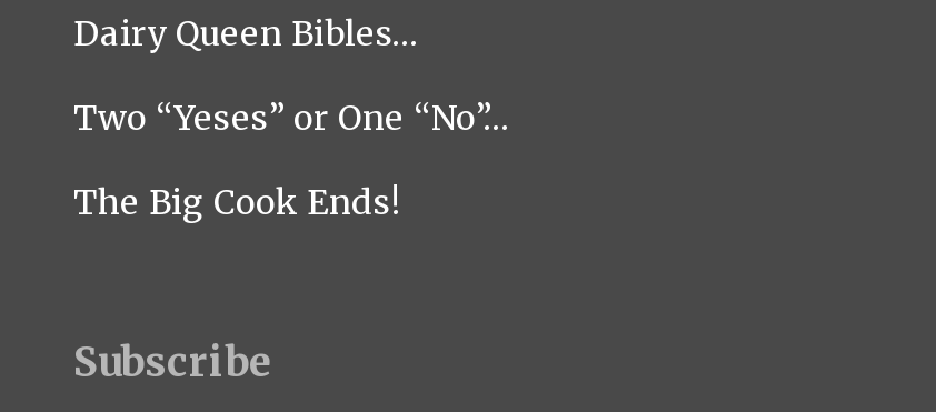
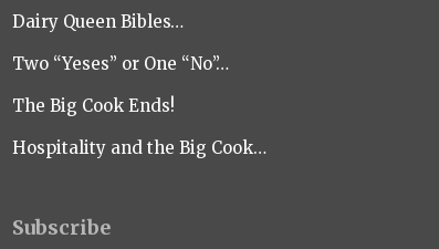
none -> [13,137,267,158] Hospitality and the Big Cook…

